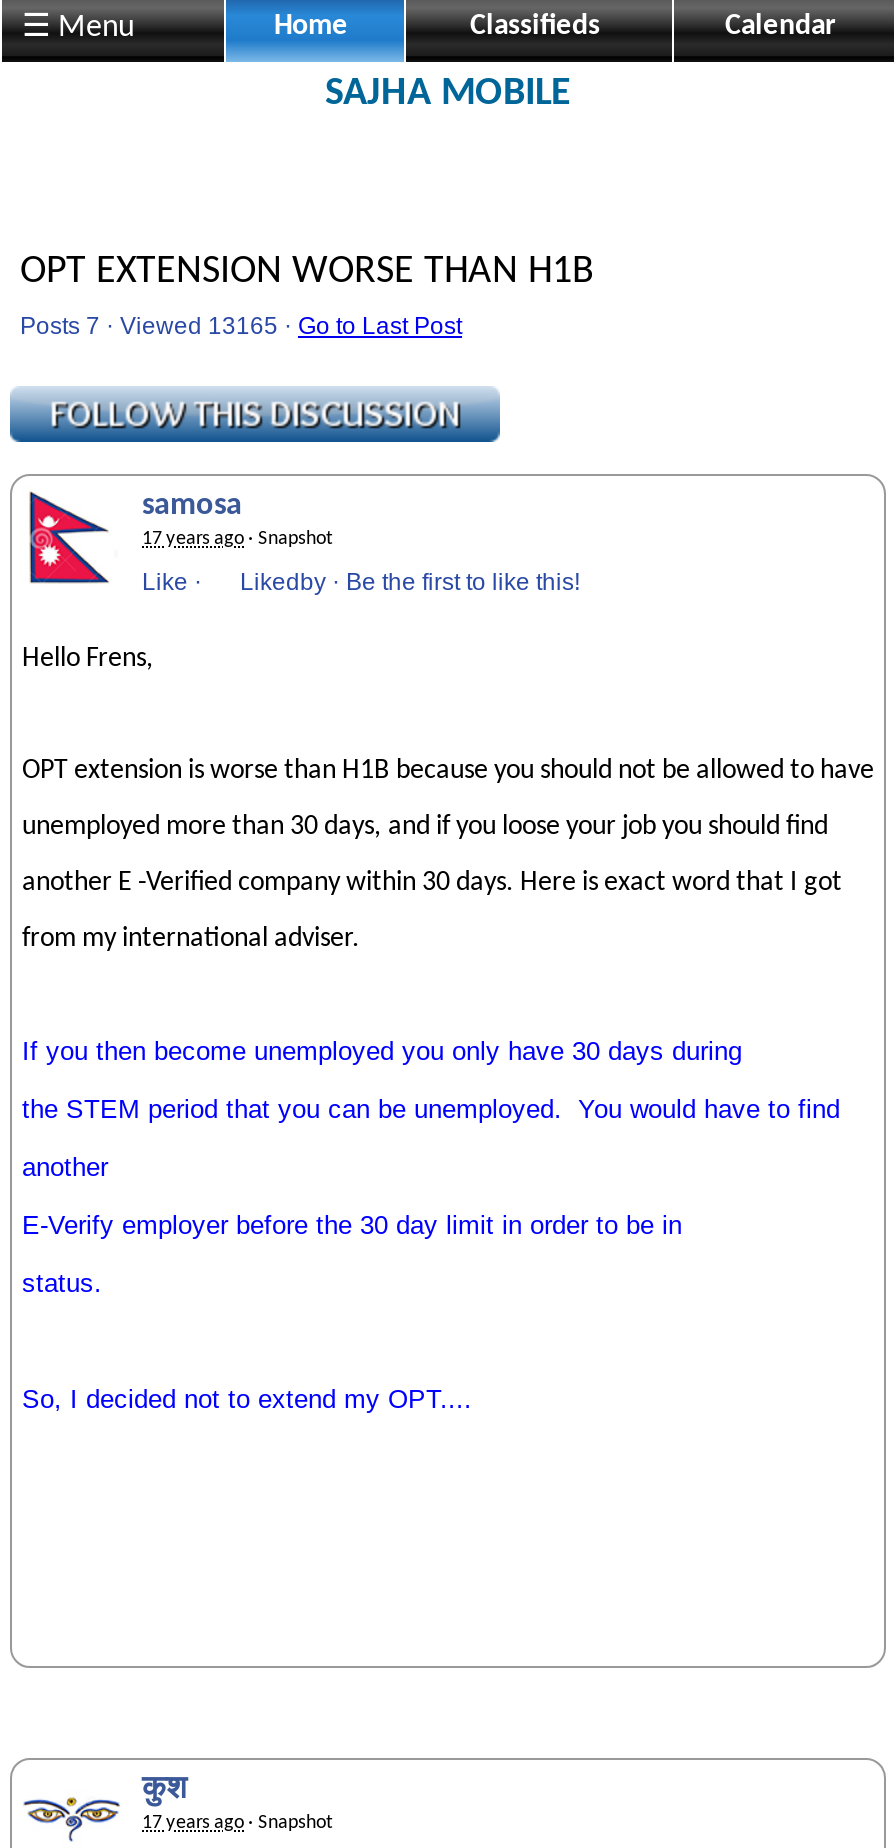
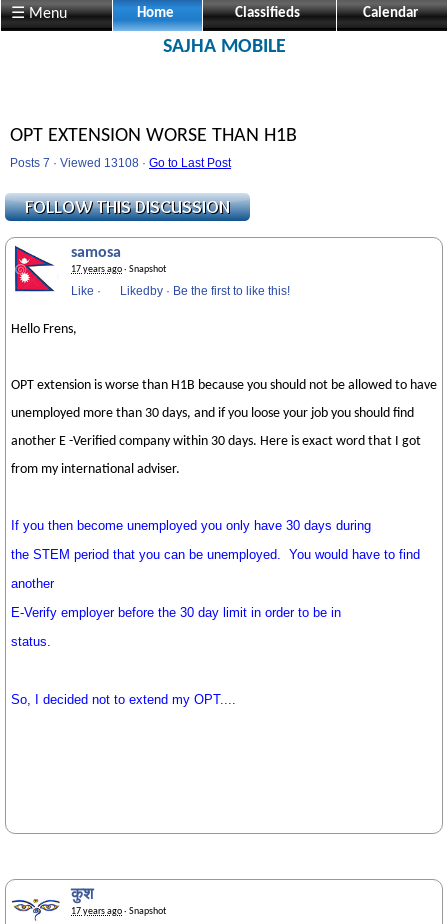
[20,312,462,340] Posts 7 · Viewed 13165 · Go to Last Post -> [10,156,231,170] Posts 7 · Viewed 13108 · Go to Last Post

